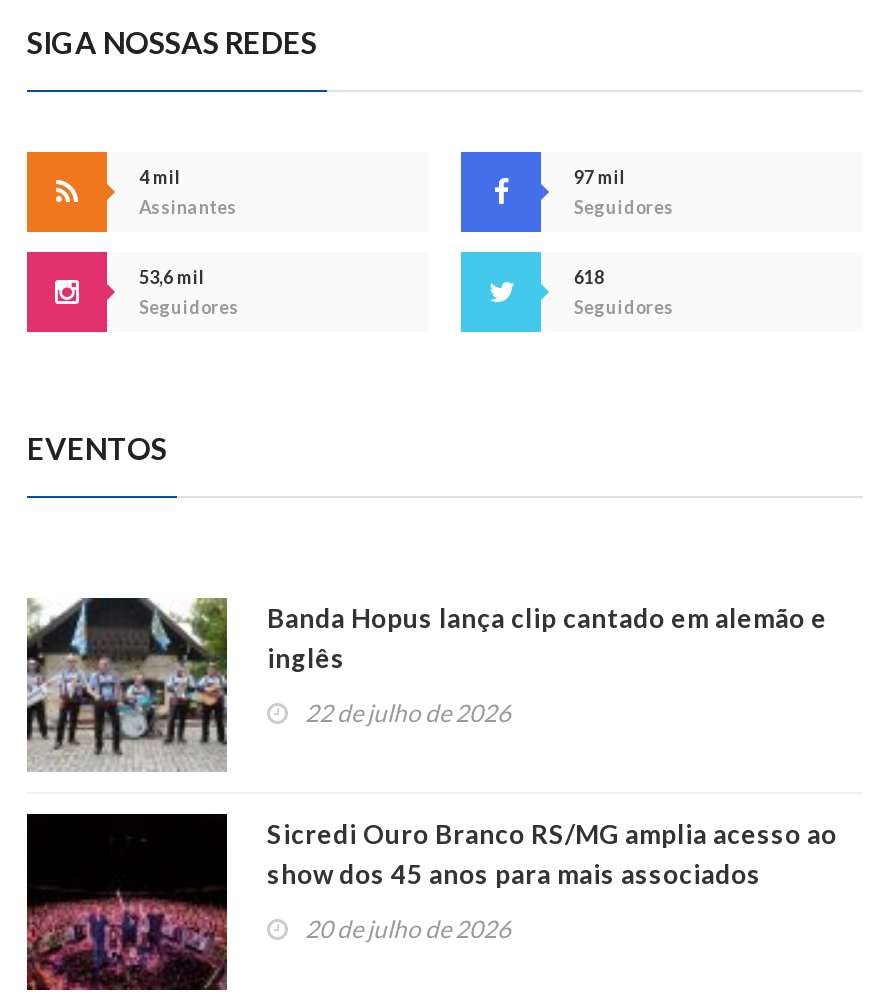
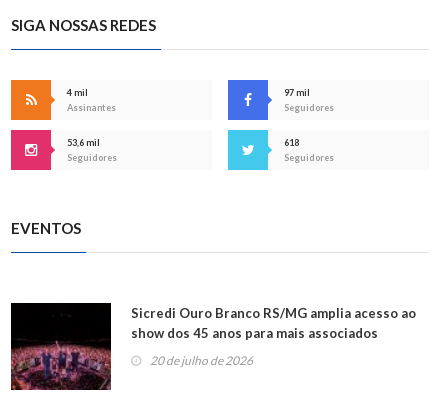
[25,596,827,772] [image] | Banda Hopus lança clip cantado em alemão e | inglês | 22 de julho de 2026 -> none

